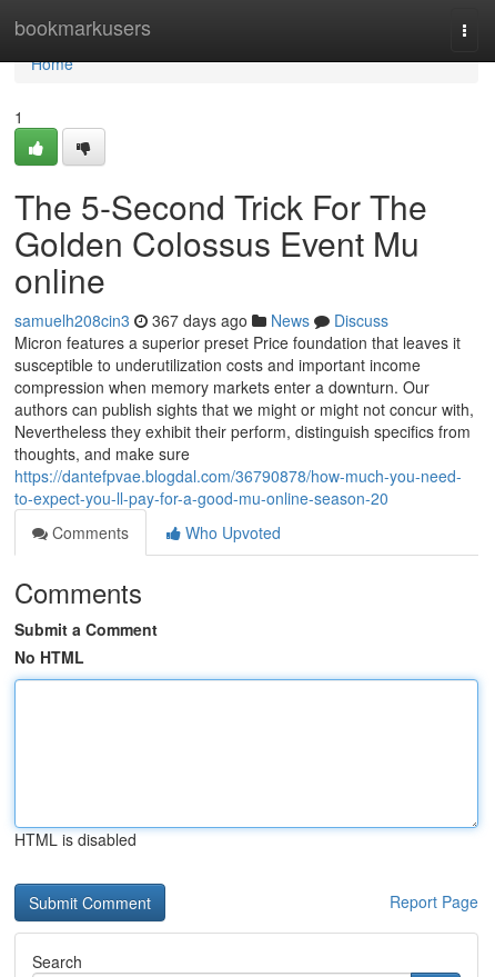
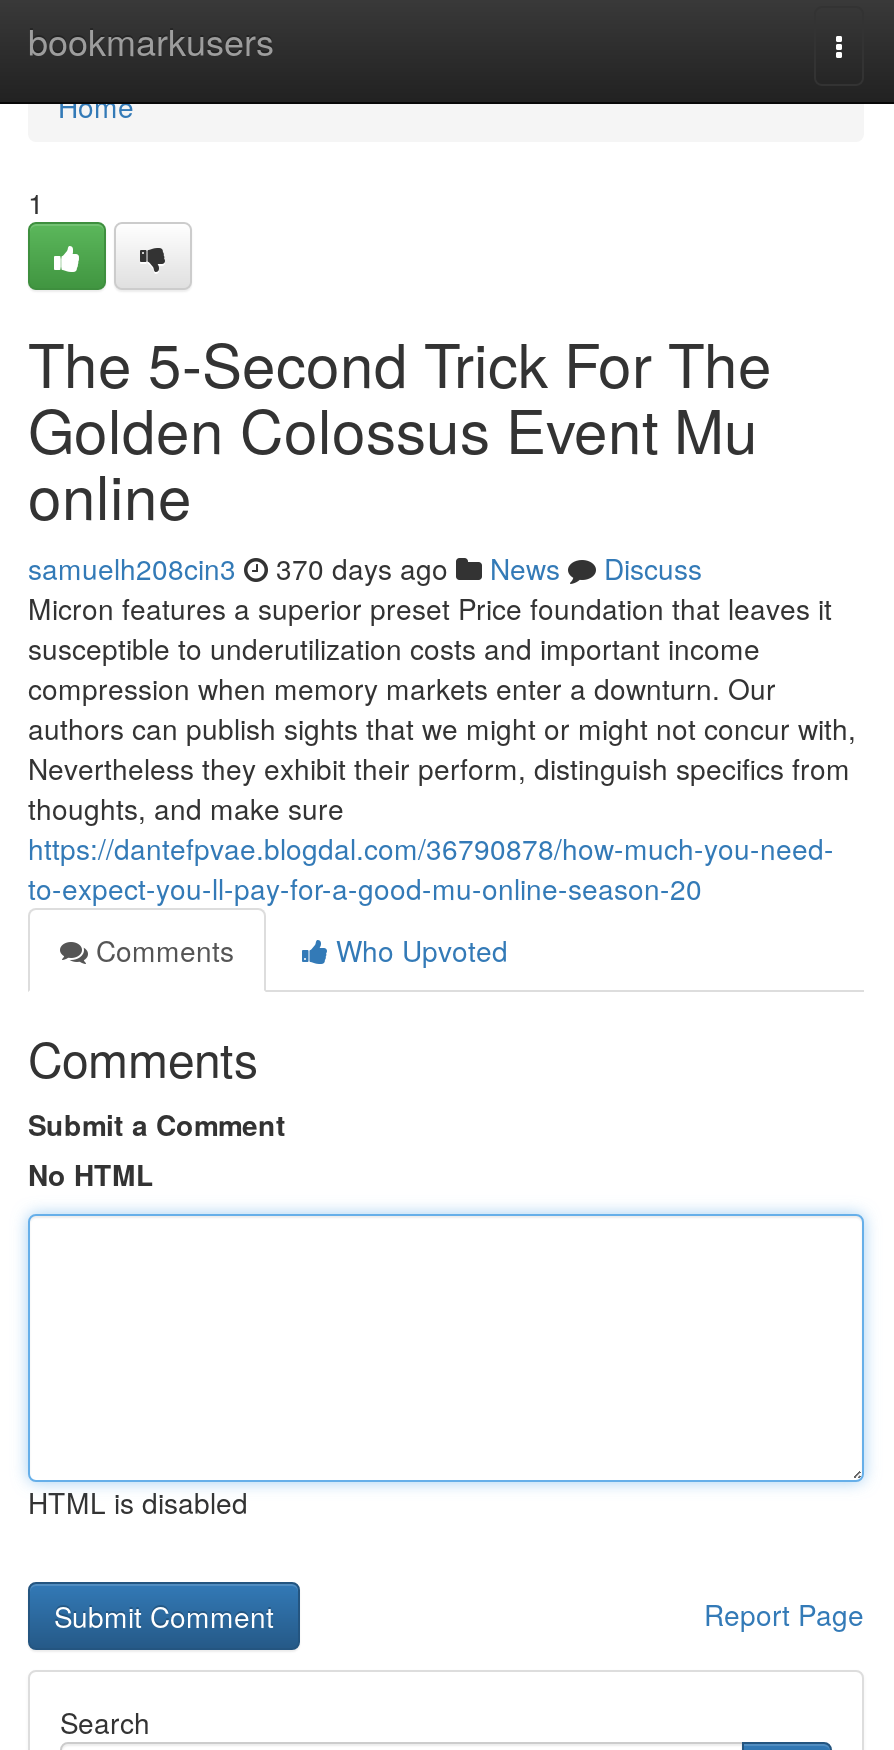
[14,309,388,331] samuelh208cin3 367 days ago News Discuss -> [28,548,702,588] samuelh208cin3 370 days ago News Discuss

